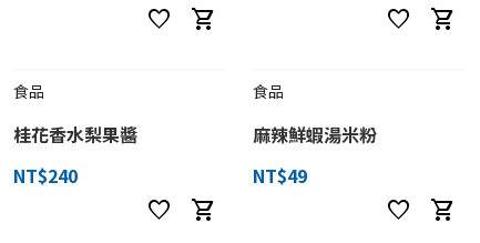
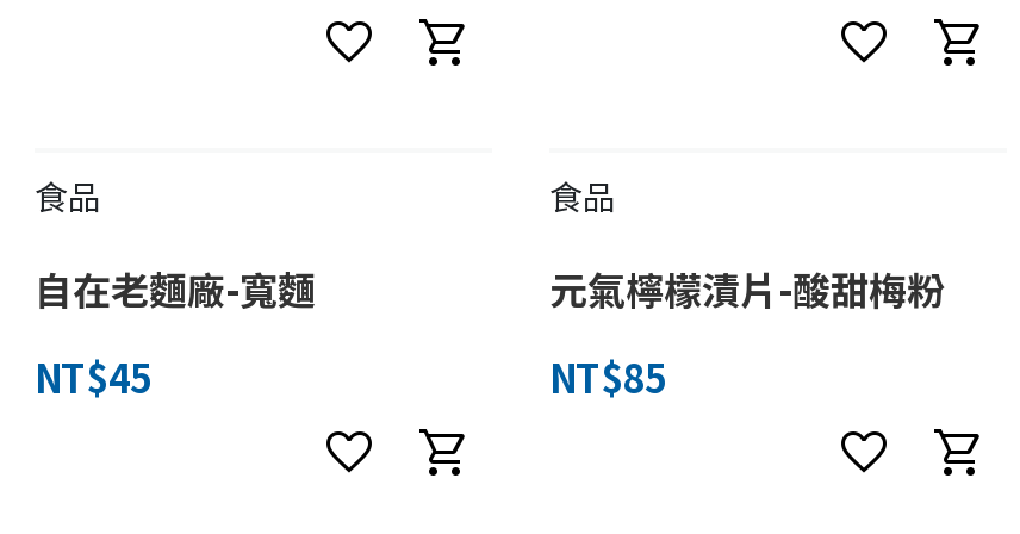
[13,121,137,147] 桂花香水梨果醬 -> [35,259,316,317] 自在老麵廠-寬麵
[253,121,377,147] 麻辣鮮蝦湯米粉 -> [549,259,945,317] 元氣檸檬漬片-酸甜梅粉
[13,162,78,188] NT$240 -> [35,348,151,405] NT$45
[253,162,307,188] NT$49 -> [549,348,666,405] NT$85

